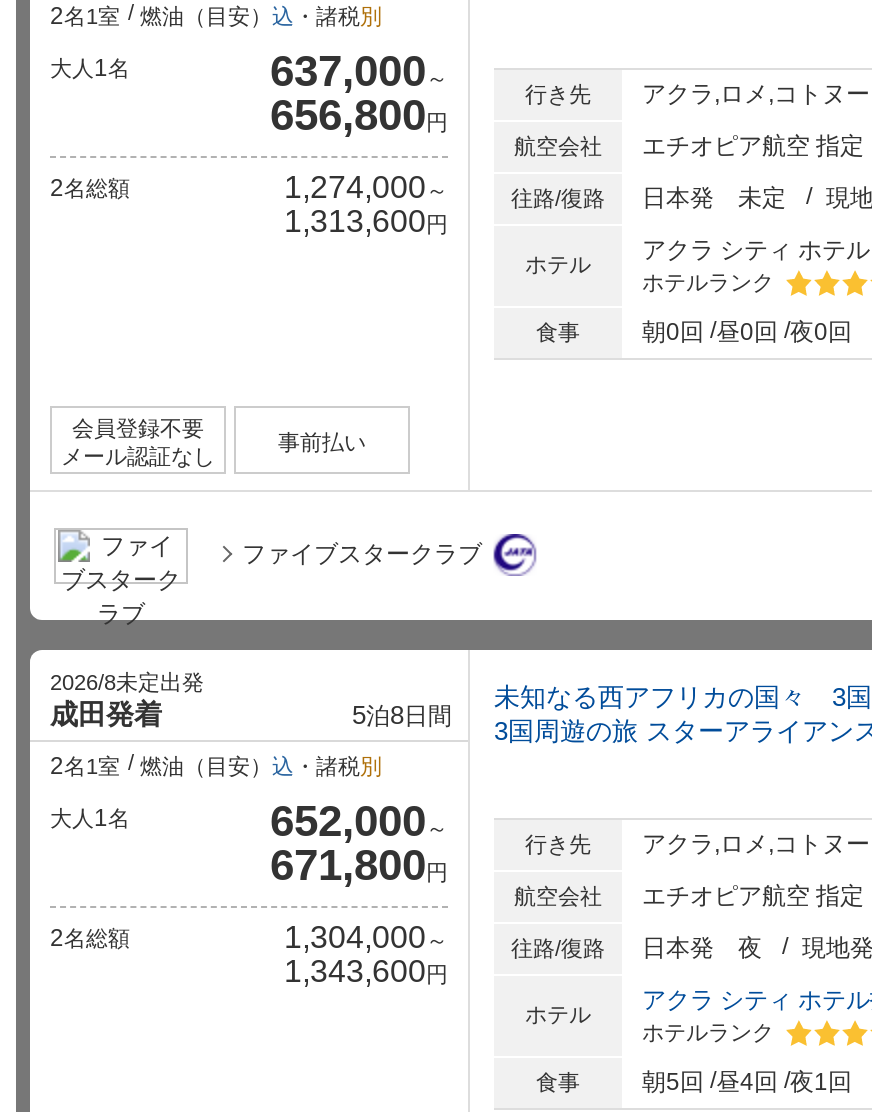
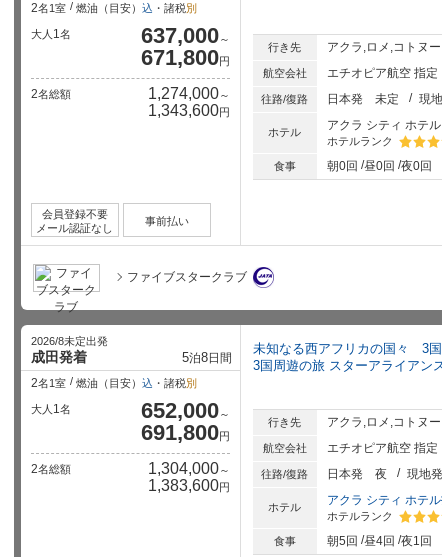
[270,90,448,140] 656,800円 -> [141,45,230,70] 671,800円
[284,204,448,238] 1,313,600円 -> [148,102,230,119] 1,343,600円
[270,840,448,890] 671,800円 -> [141,420,230,445] 691,800円
[284,954,448,988] 1,343,600円 -> [148,477,230,494] 1,383,600円

